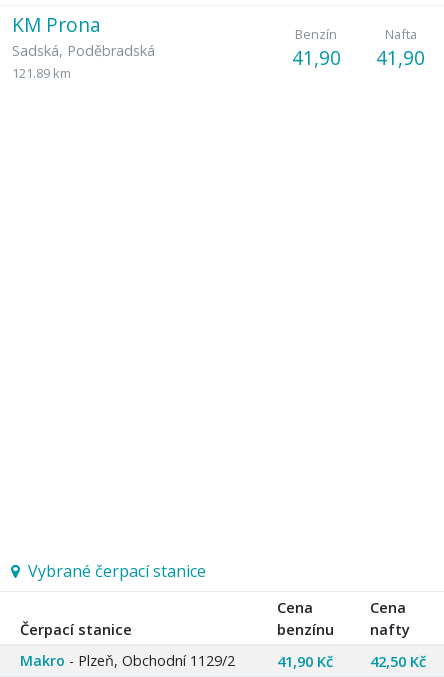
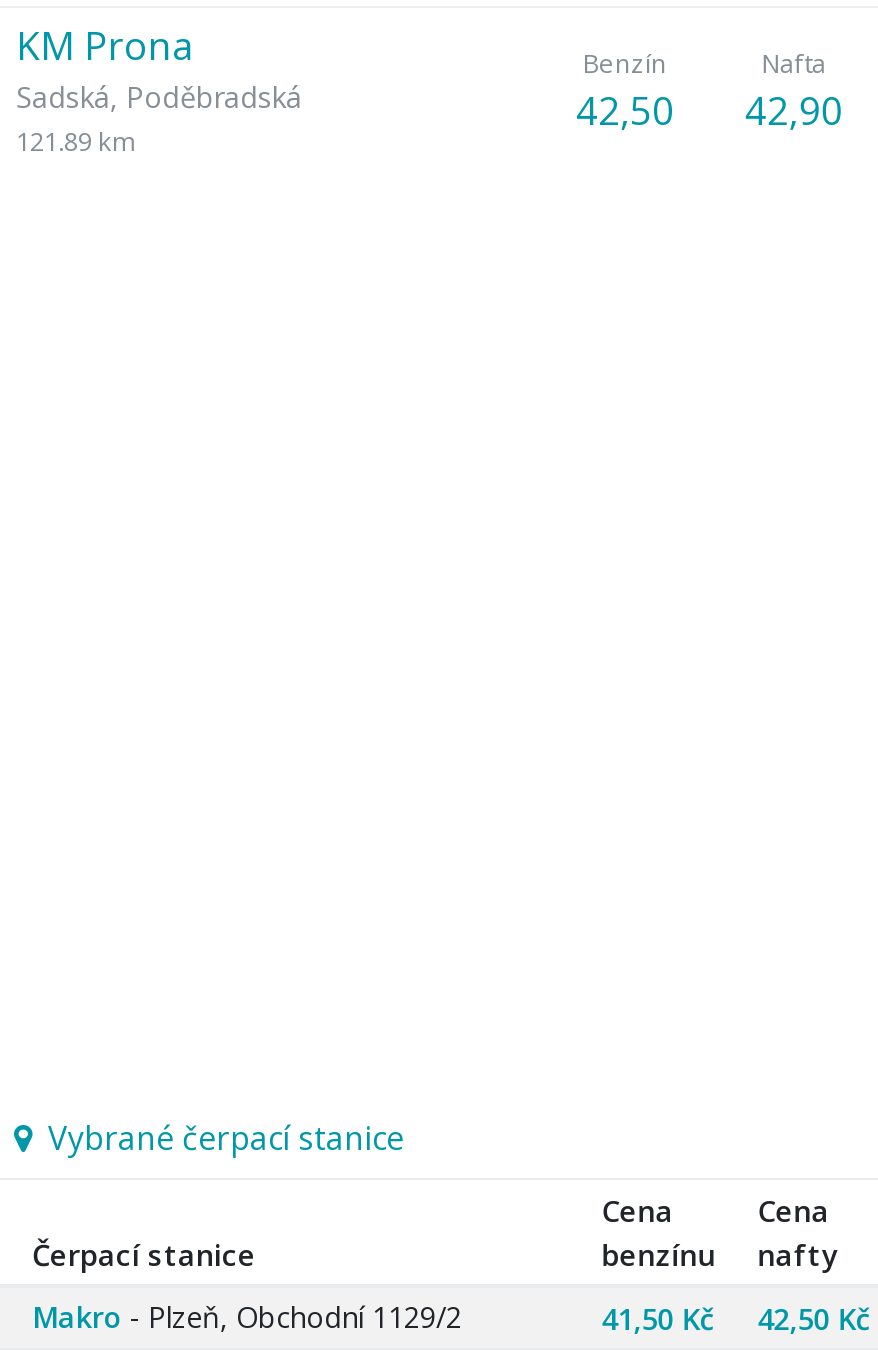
[292,44,341,71] 41,90 -> [576,84,674,138] 42,50
[376,44,425,71] 41,90 -> [745,84,843,138] 42,90
[277,651,426,671] 41,90 Kč 42,50 Kč -> [602,1298,870,1338] 41,50 Kč 42,50 Kč

